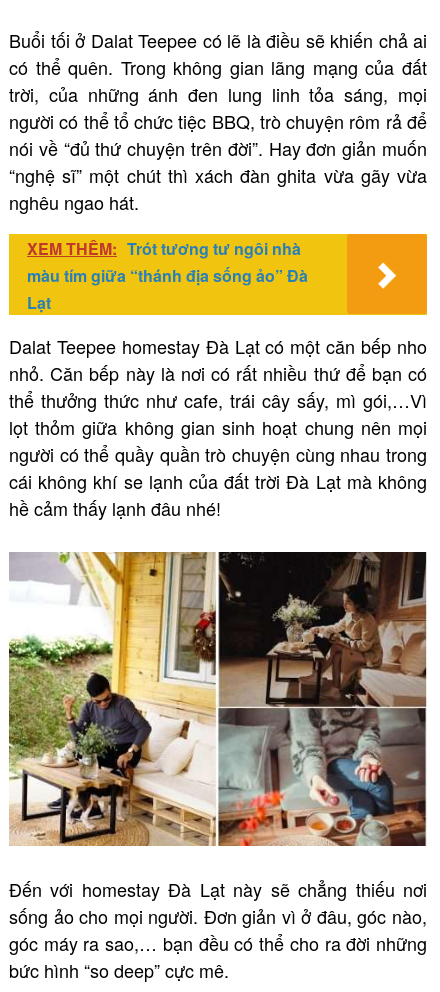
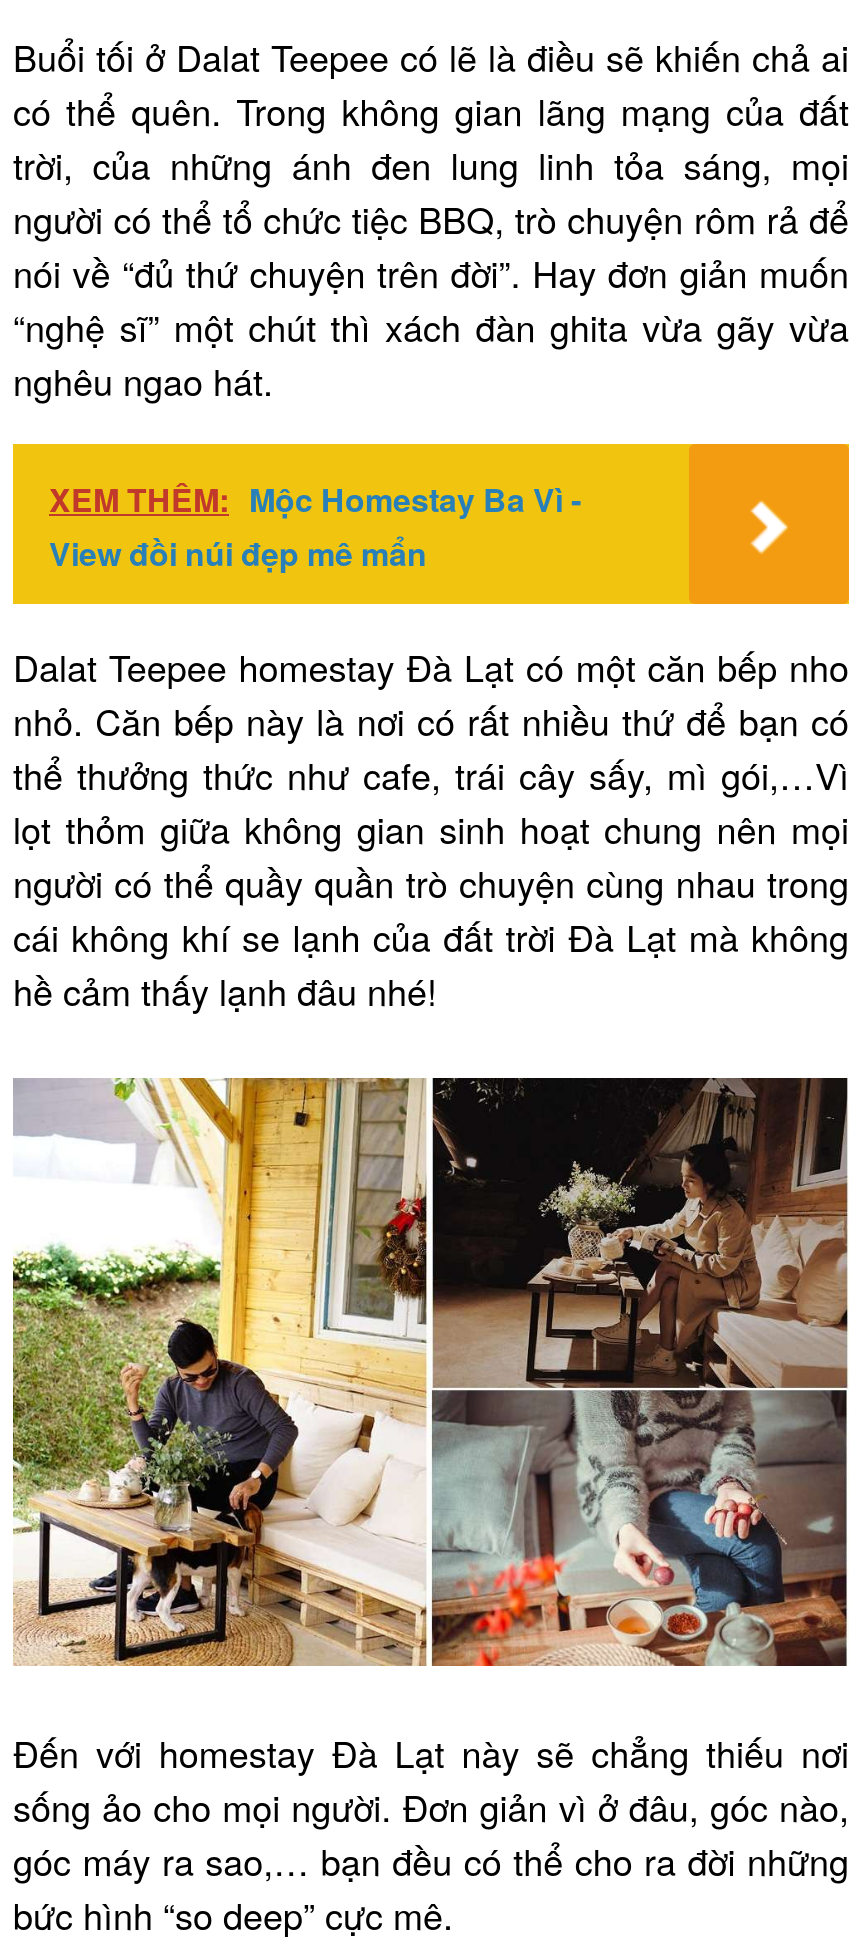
[27,237,308,314] XEM THÊM: Trót tương tư ngôi nhà | màu tím giữa “thánh địa sống ảo” Đà | Lạt -> [49,476,581,576] XEM THÊM: Mộc Homestay Ba Vì - | View đồi núi đẹp mê mẩn

